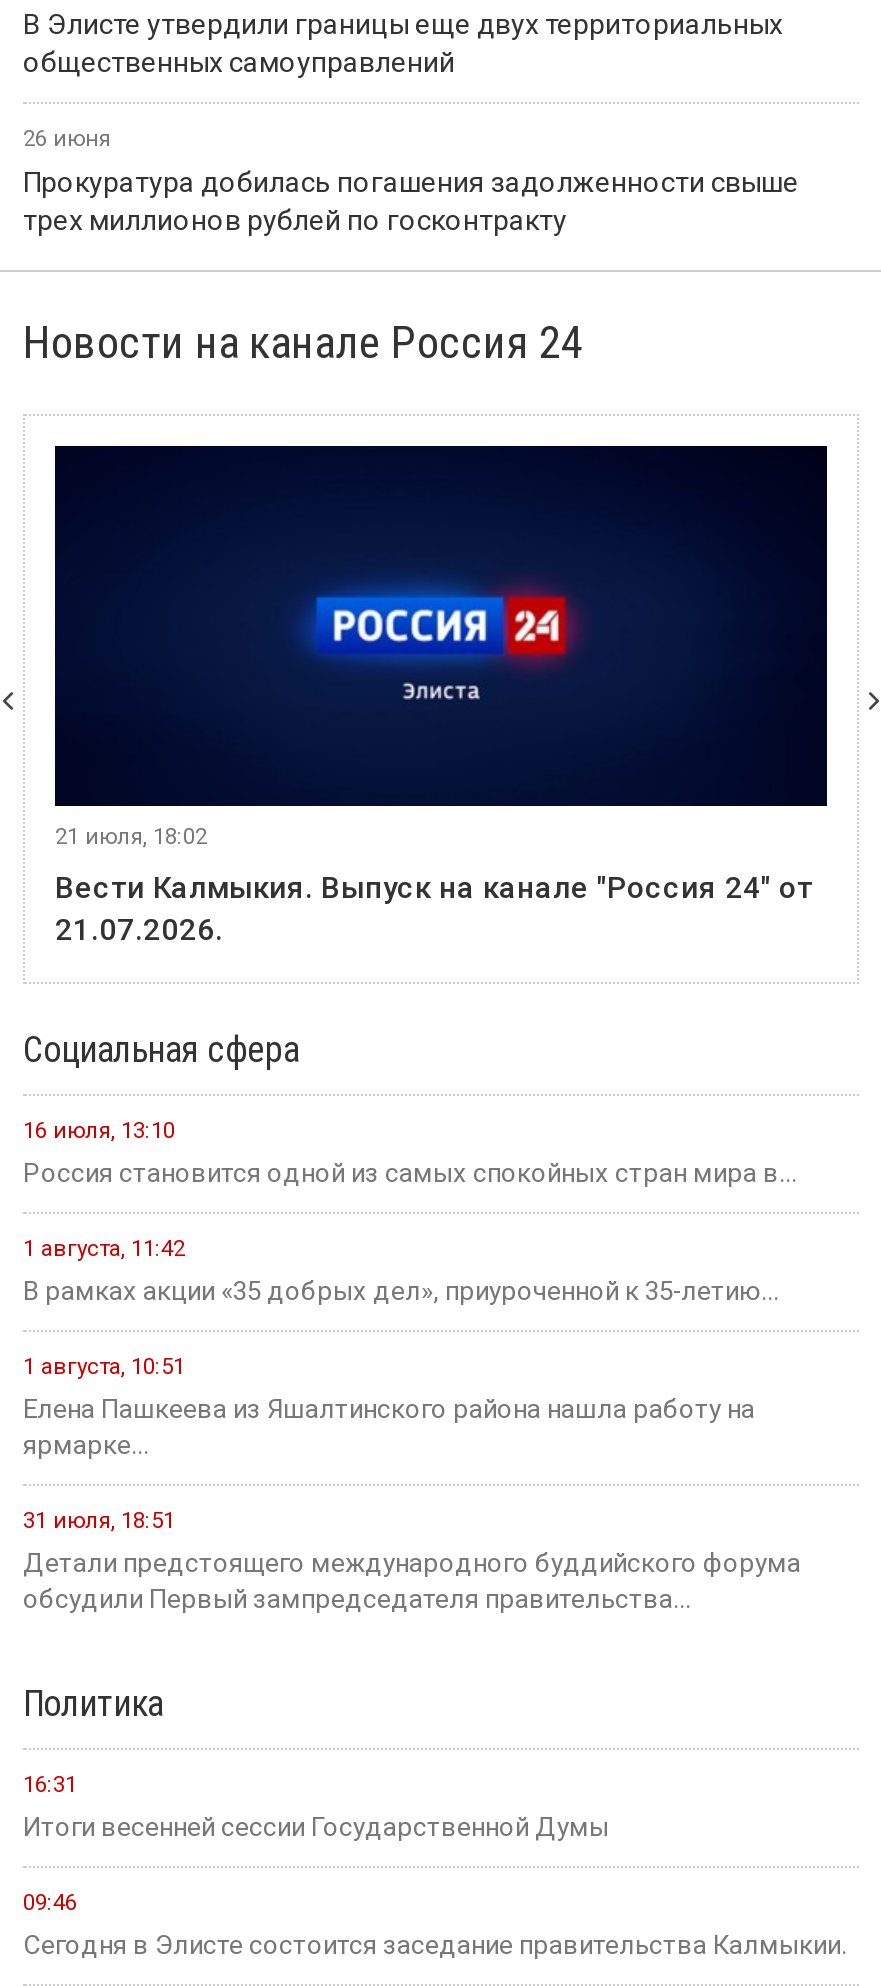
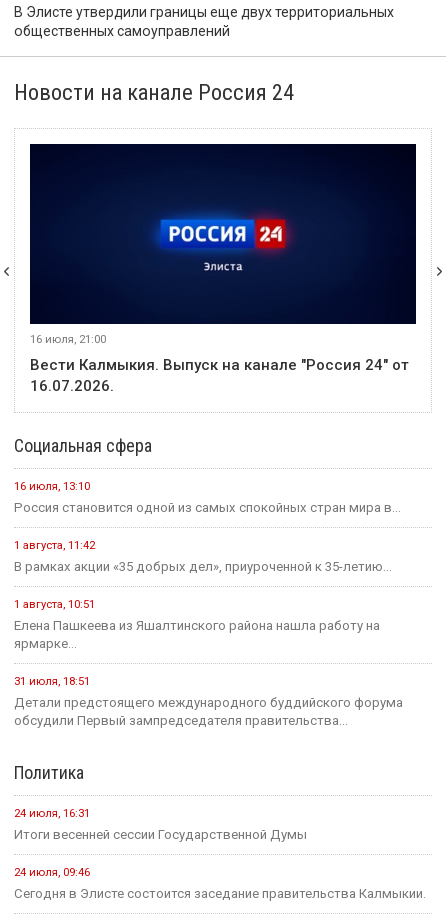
[23,127,799,237] 26 июня | Прокуратура добилась погашения задолженности свыше | трех миллионов рублей по госконтракту -> none
[55,825,207,851] 21 июля, 18:02 -> [30,333,106,346] 16 июля, 21:00
[55,913,223,949] 21.07.2026. -> [30,377,114,395] 16.07.2026.
[23,1773,77,1799] 16:31 -> [14,807,90,820] 24 июля, 16:31
[23,1891,77,1917] 09:46 -> [14,866,90,879] 24 июля, 09:46

